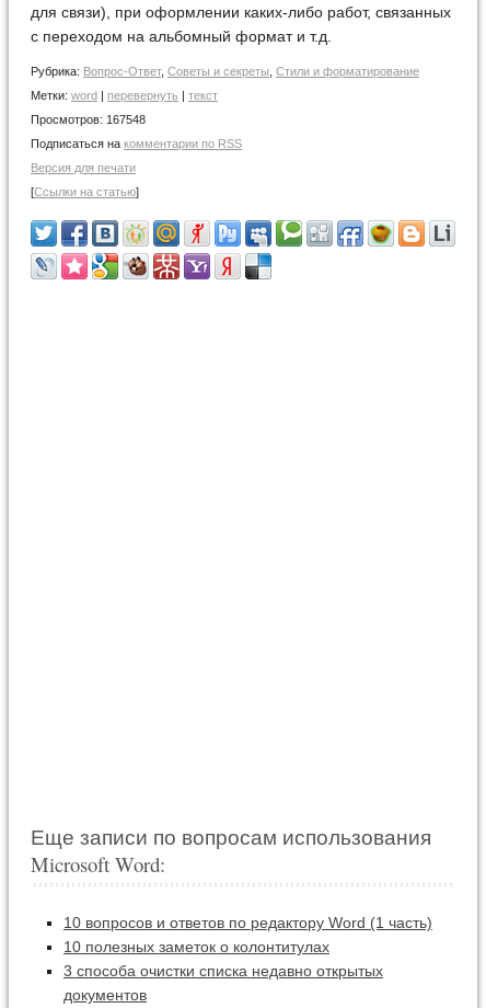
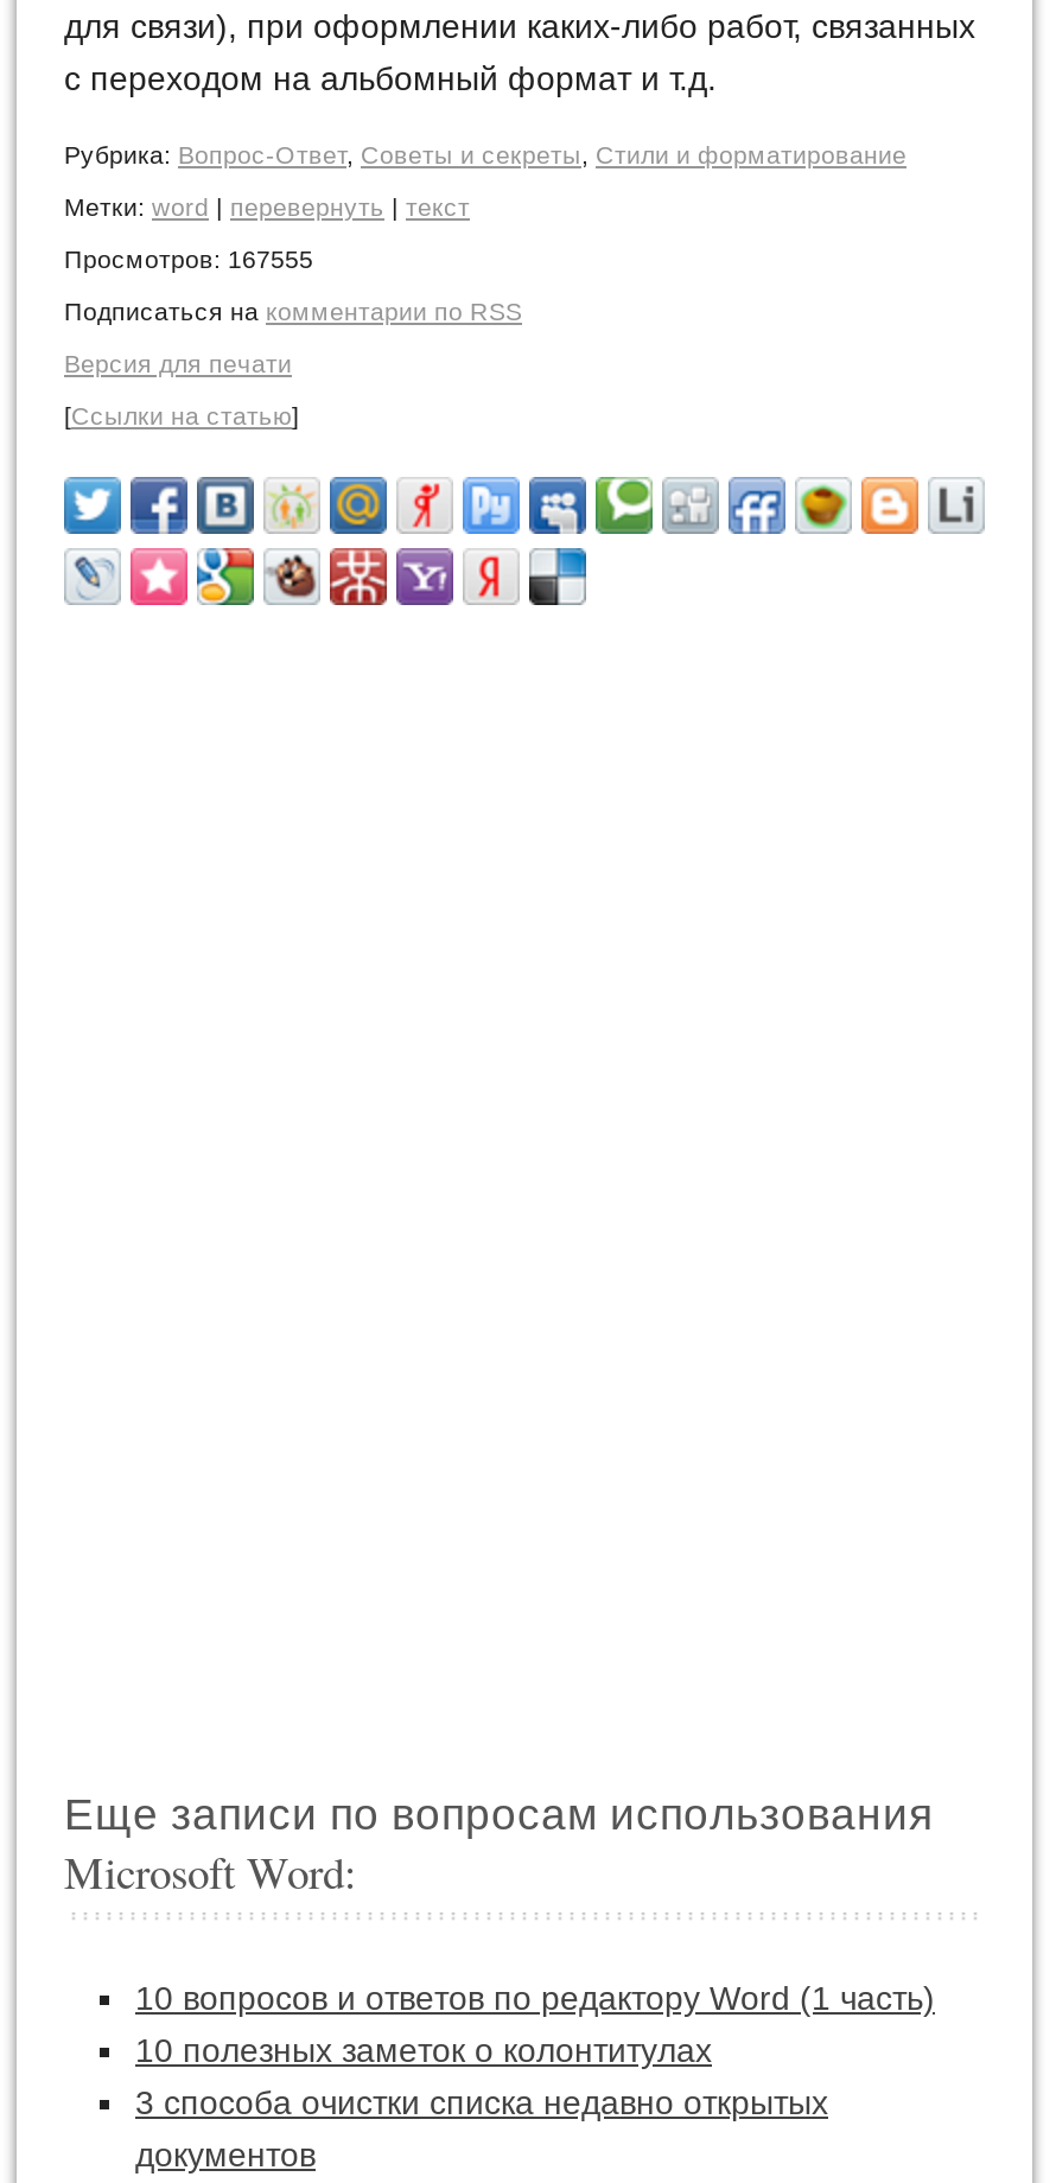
[31,113,146,126] Просмотров: 167548 -> [64,244,313,273] Просмотров: 167555

